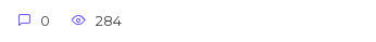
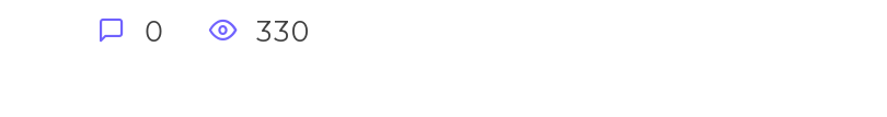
[96,12,122,29] 284 -> [256,14,311,47] 330

